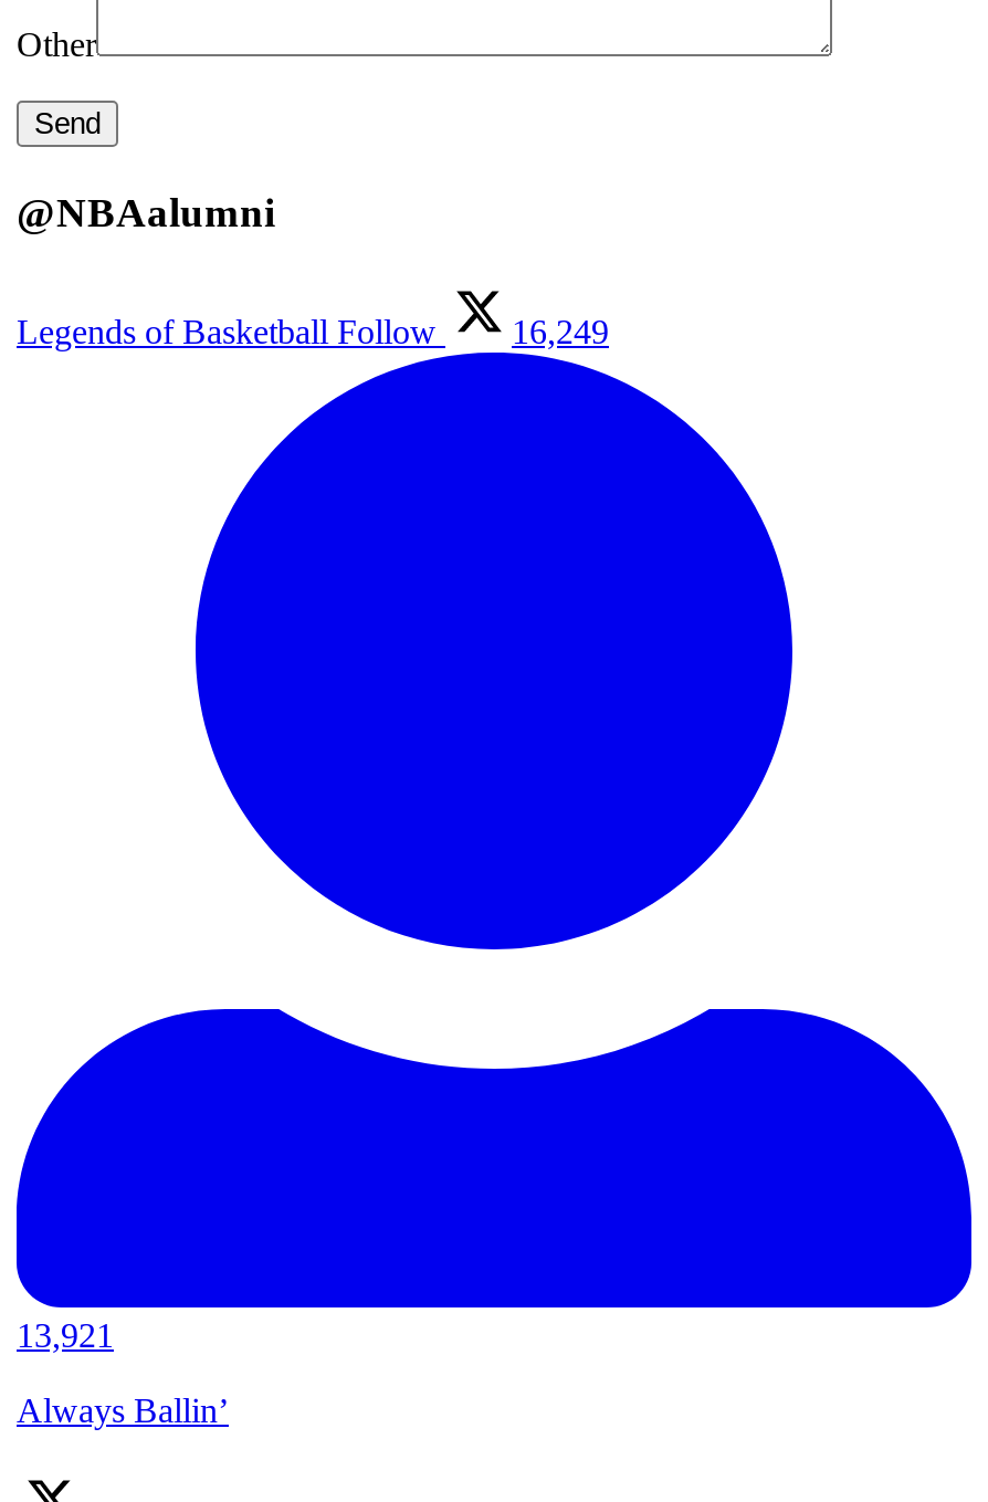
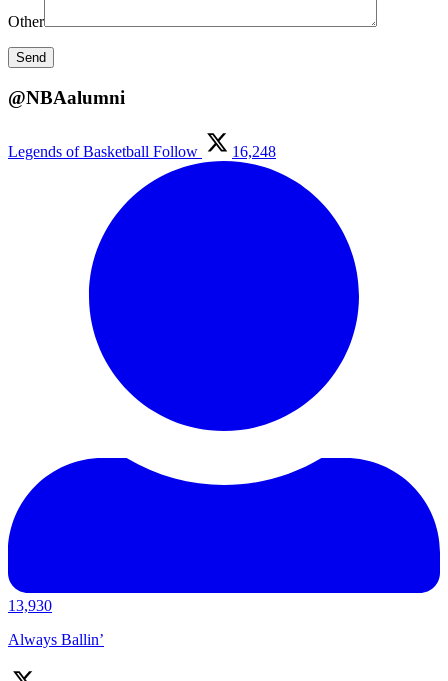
[17,314,609,351] Legends of Basketball Follow 16,249 -> [8,143,276,160] Legends of Basketball Follow 16,248
[17,1317,114,1355] 13,921 -> [8,597,52,614] 13,930

